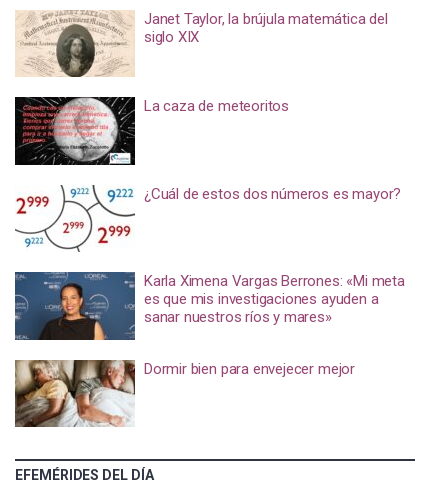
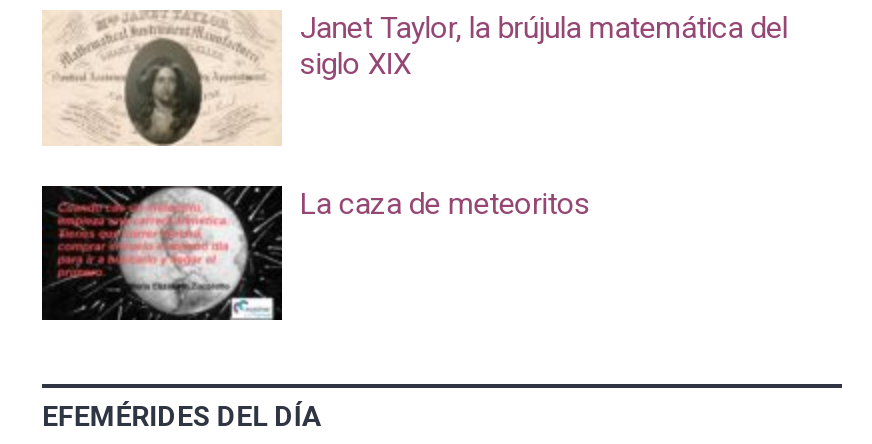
[15,184,401,252] [image] | ¿Cuál de estos dos números es mayor? -> none
[14,271,405,378] [image] | Karla Ximena Vargas Berrones: «Mi meta | es que mis investigaciones ayuden a | sanar nuestros ríos y mares» | Dormir bien para envejecer mejor -> none
[14,359,135,428] [image] -> none

